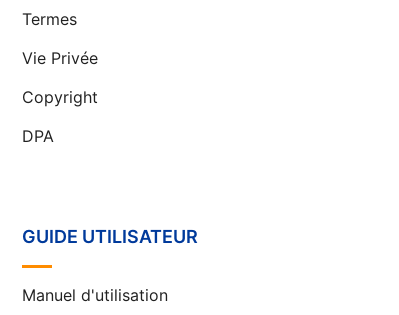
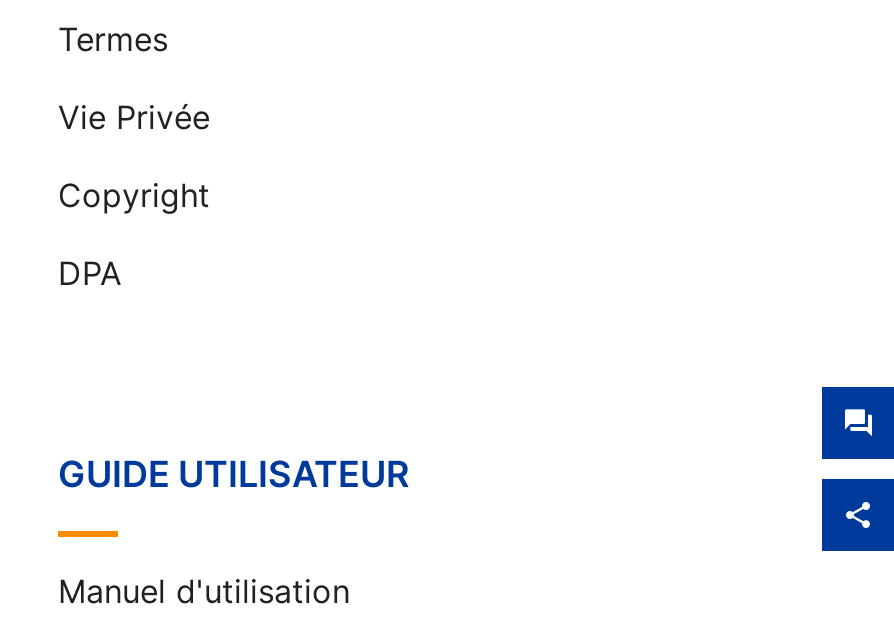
none -> [820,385,888,461] [image]
none -> [820,477,888,553] [image]

